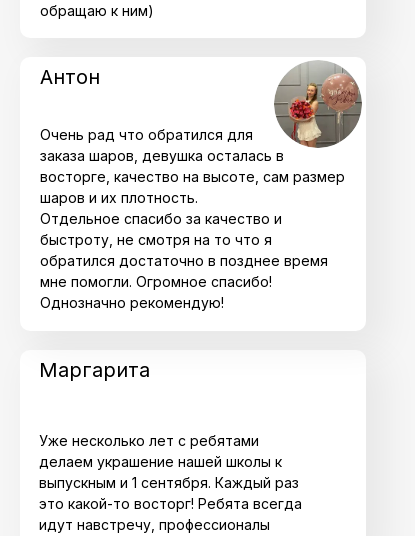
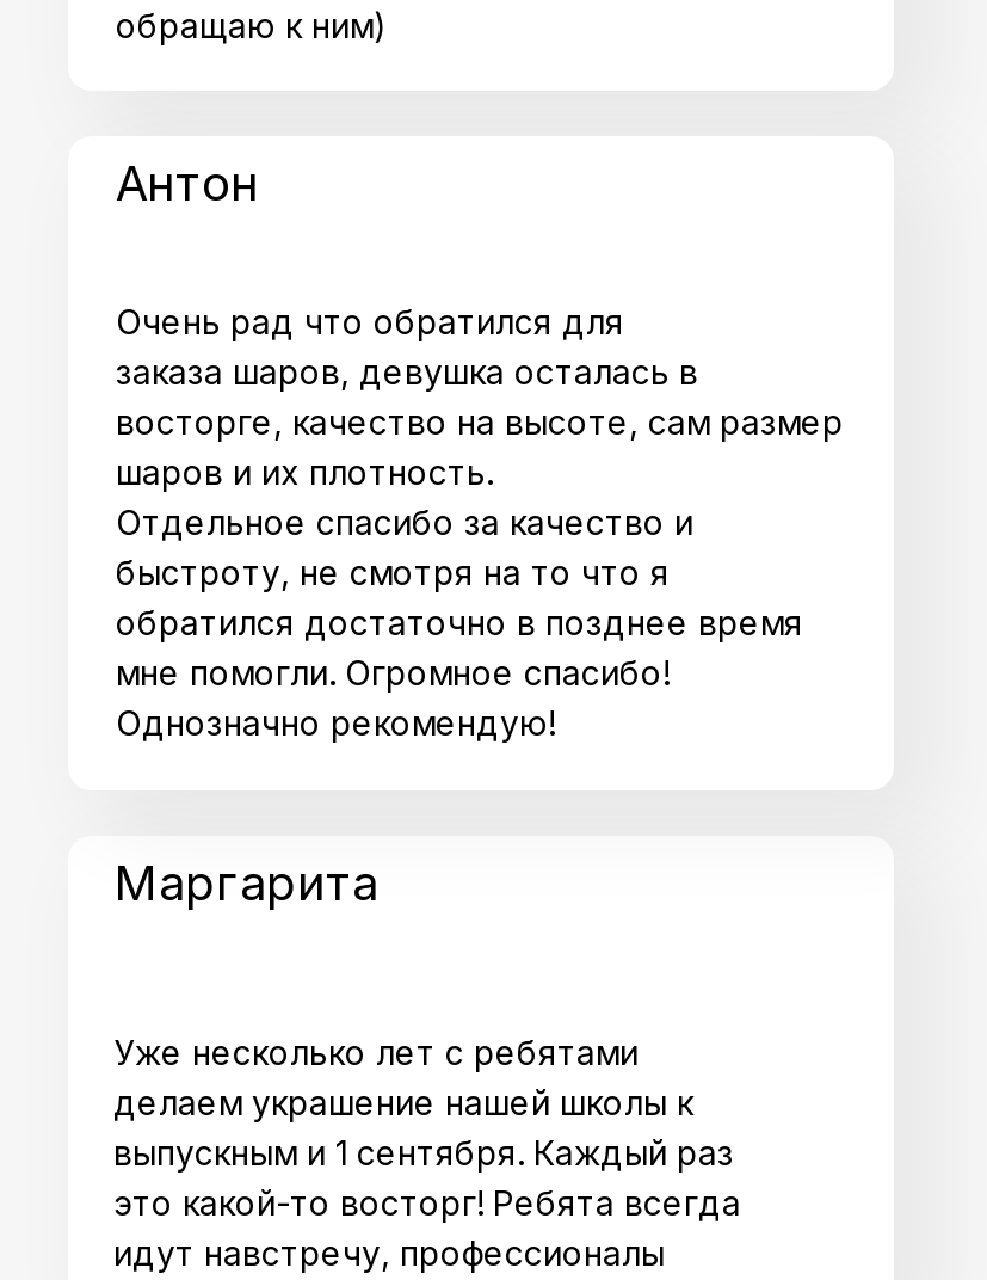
[273,60,363,149] [image] -> none

